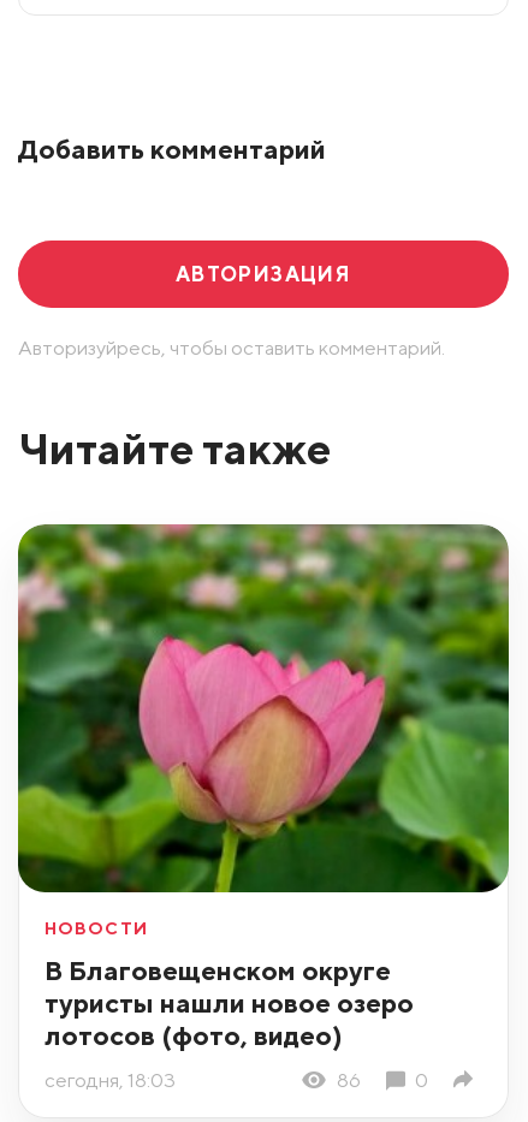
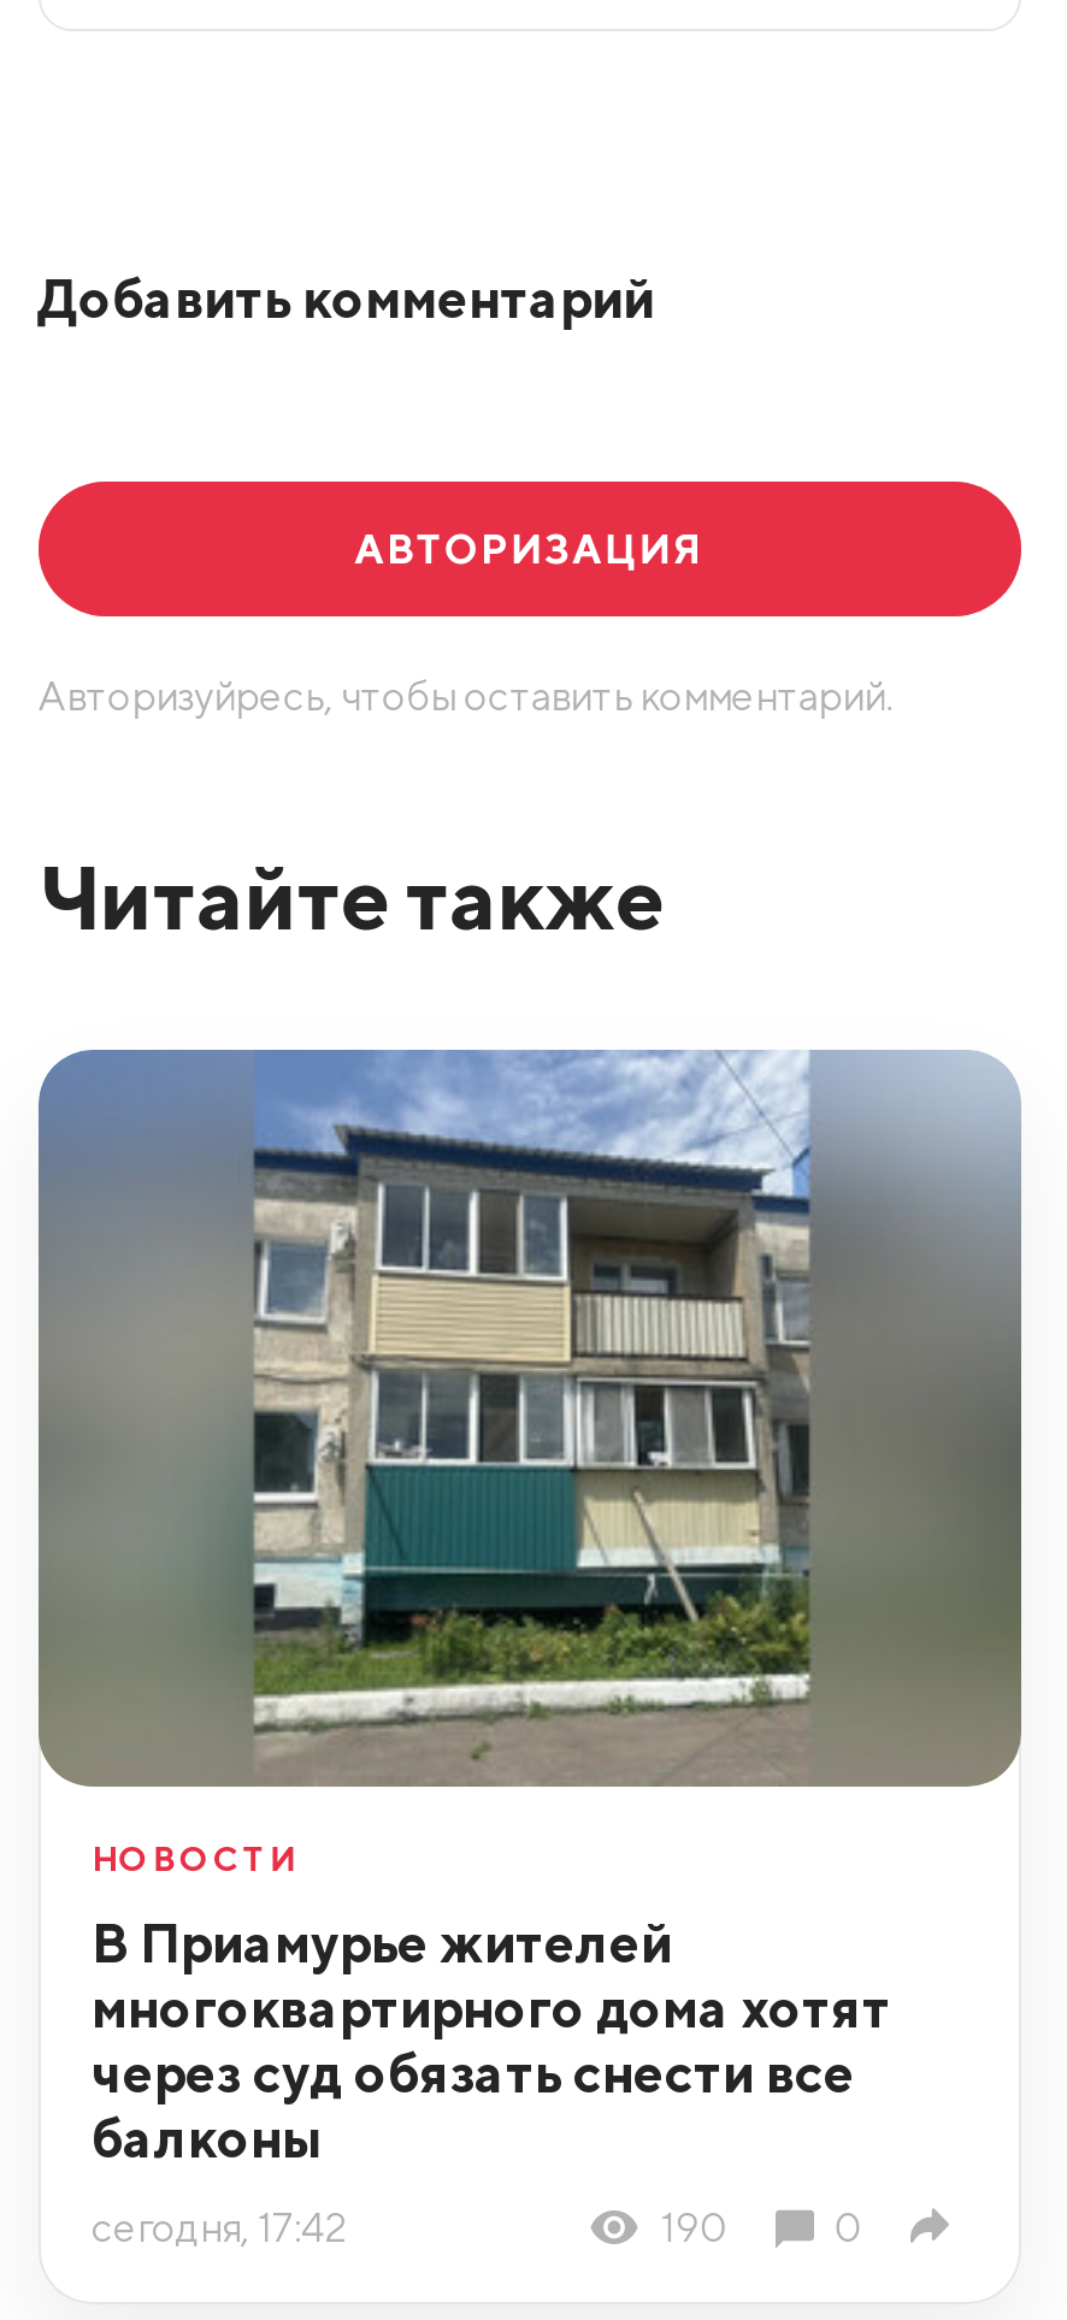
[17,523,510,894] [image] -> [36,1047,1024,1789] [image]
[45,953,414,1051] В Благовещенском округе | туристы нашли новое озеро | лотосов (фото, видео) -> [92,1909,891,2169] В Приамурье жителей | многоквартирного дома хотят | через суд обязать снести все | балконы
[45,1067,361,1091] сегодня, 18:03 | 86 -> [92,2202,726,2250] сегодня, 17:42 | 190

